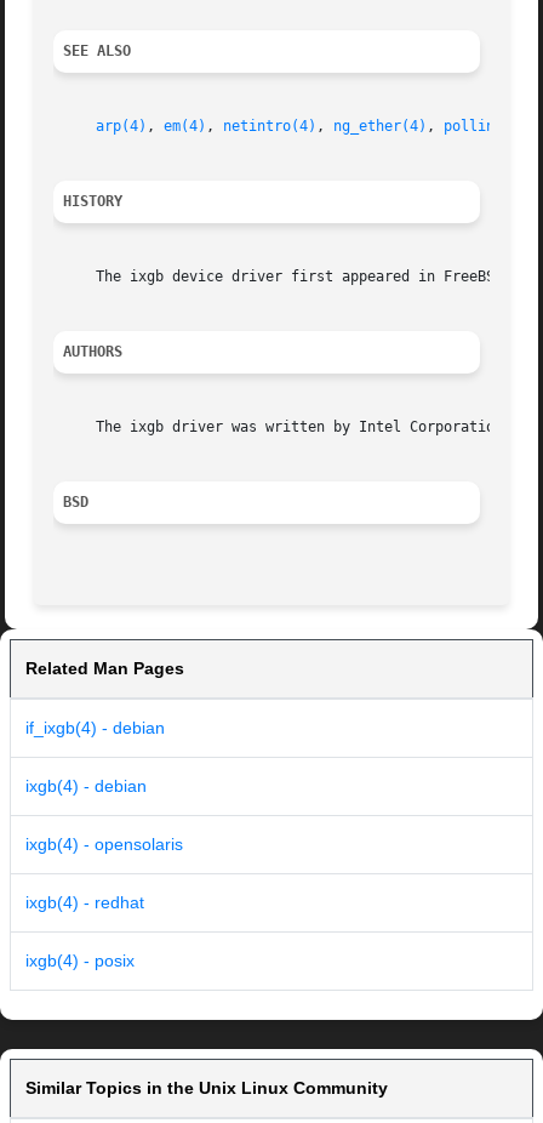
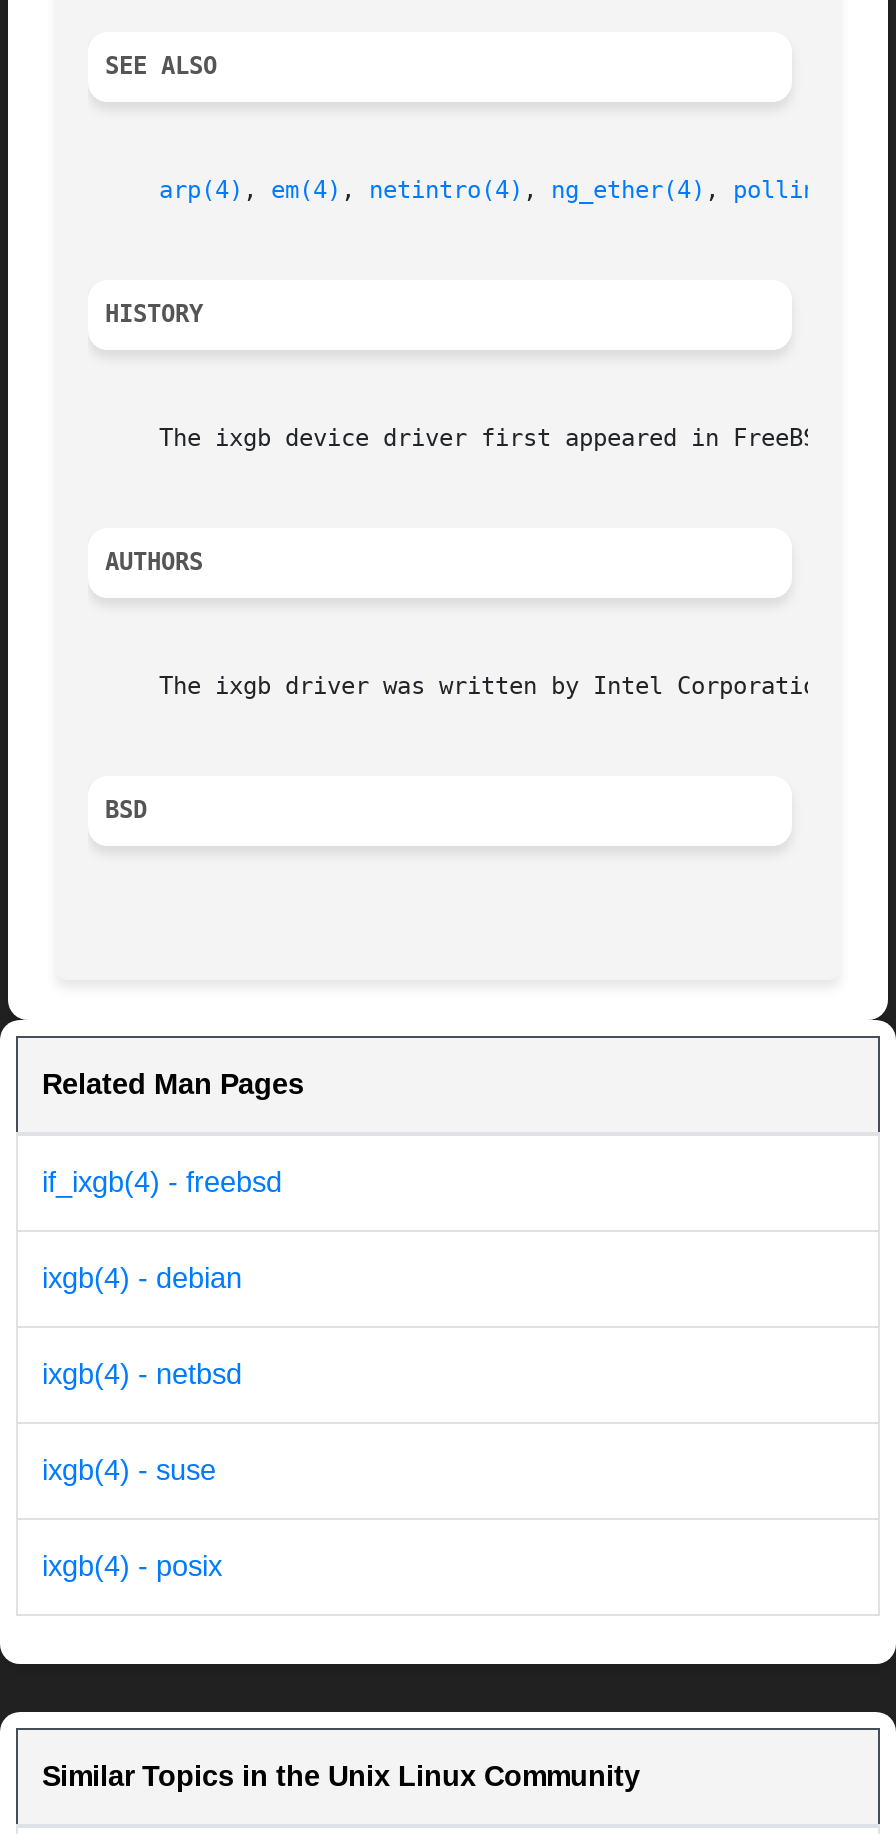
[25,718,165,738] if_ixgb(4) - debian -> [42,1167,282,1199] if_ixgb(4) - freebsd
[25,835,183,854] ixgb(4) - opensolaris -> [42,1359,242,1391] ixgb(4) - netbsd
[25,893,144,912] ixgb(4) - redhat -> [42,1455,216,1487] ixgb(4) - suse

